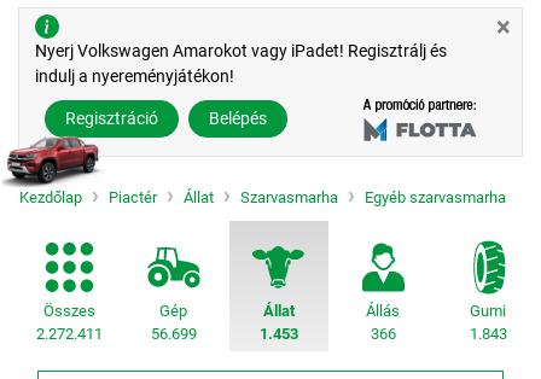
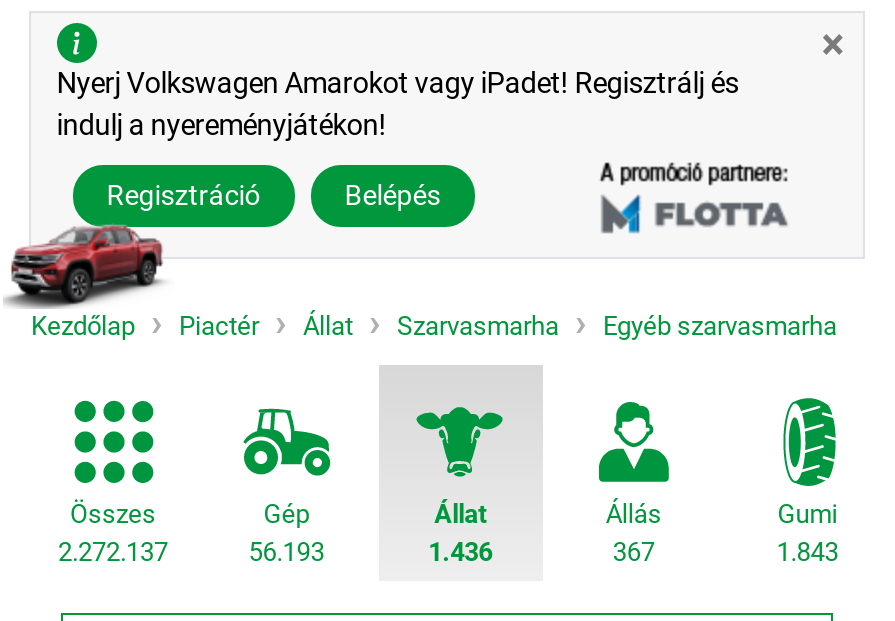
[36,325,102,343] 2.272.411 -> [58,538,168,568] 2.272.137
[151,325,197,343] 56.699 -> [249,538,325,568] 56.193
[259,325,298,343] 1.453 -> [428,538,492,568] 1.436
[371,325,396,343] 366 -> [613,538,655,568] 367

